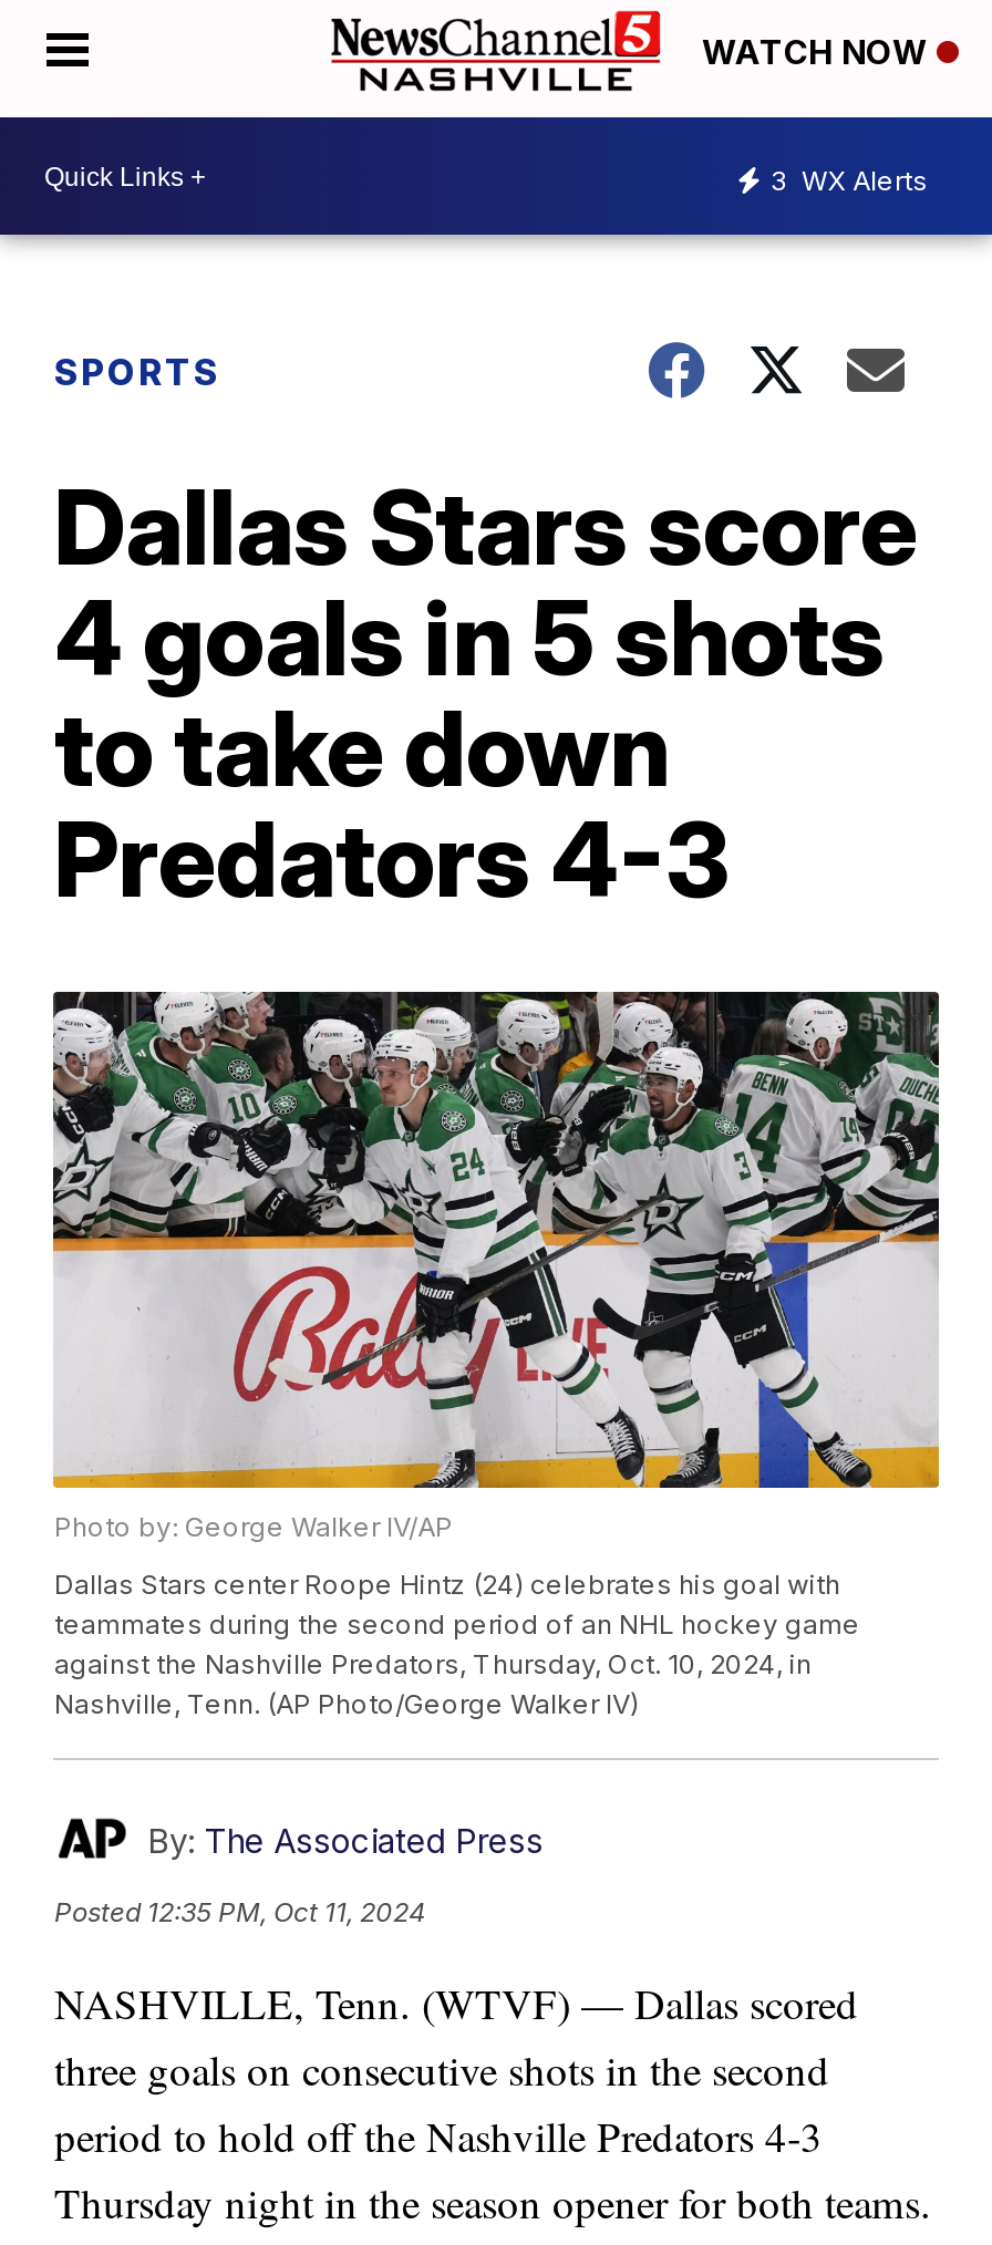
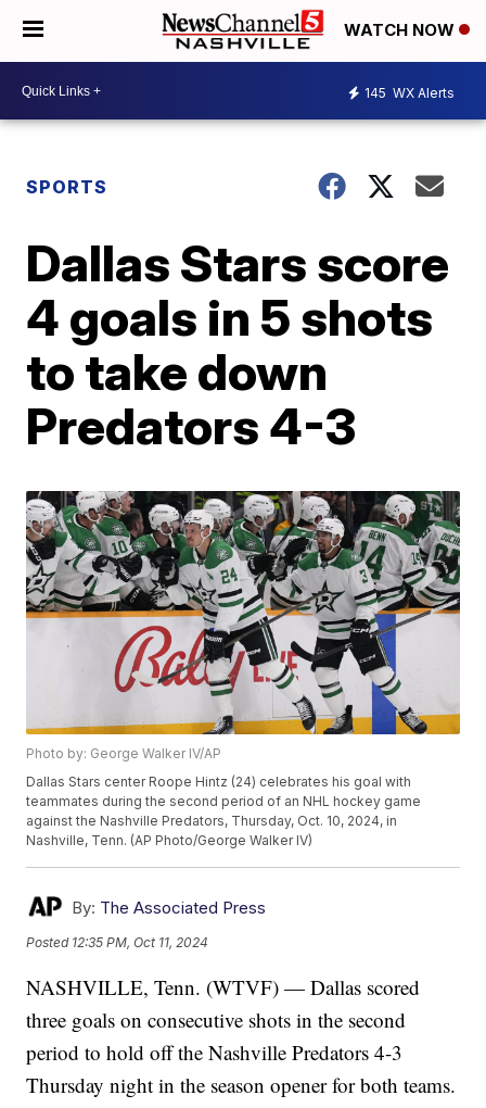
[771,163,928,196] 3 WX Alerts -> [364,84,455,100] 145 WX Alerts

